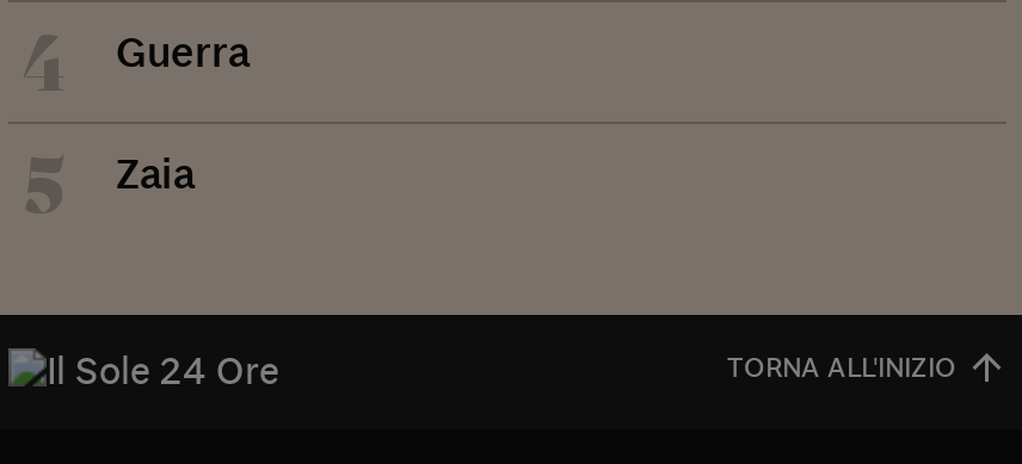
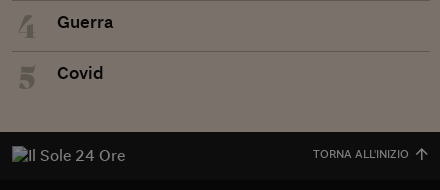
[116,146,195,201] Zaia -> [57,61,104,84] Covid

